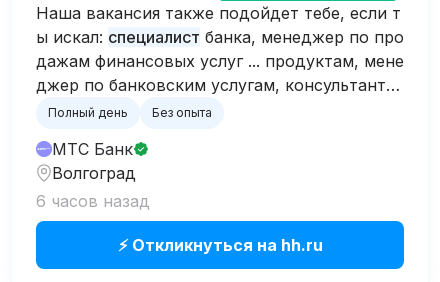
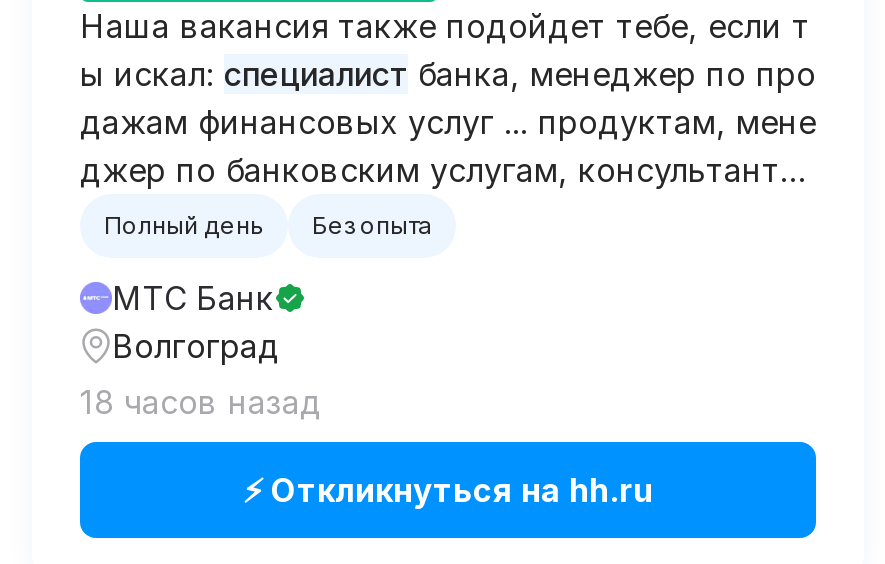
[36,191,150,211] 6 часов назад -> [80,382,322,422] 18 часов назад

